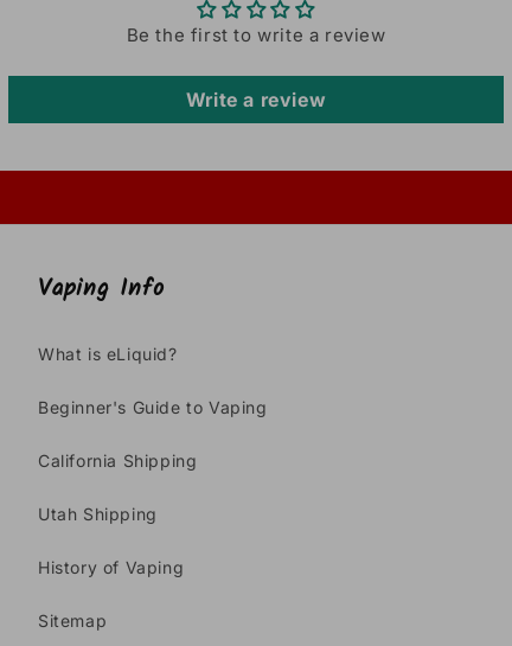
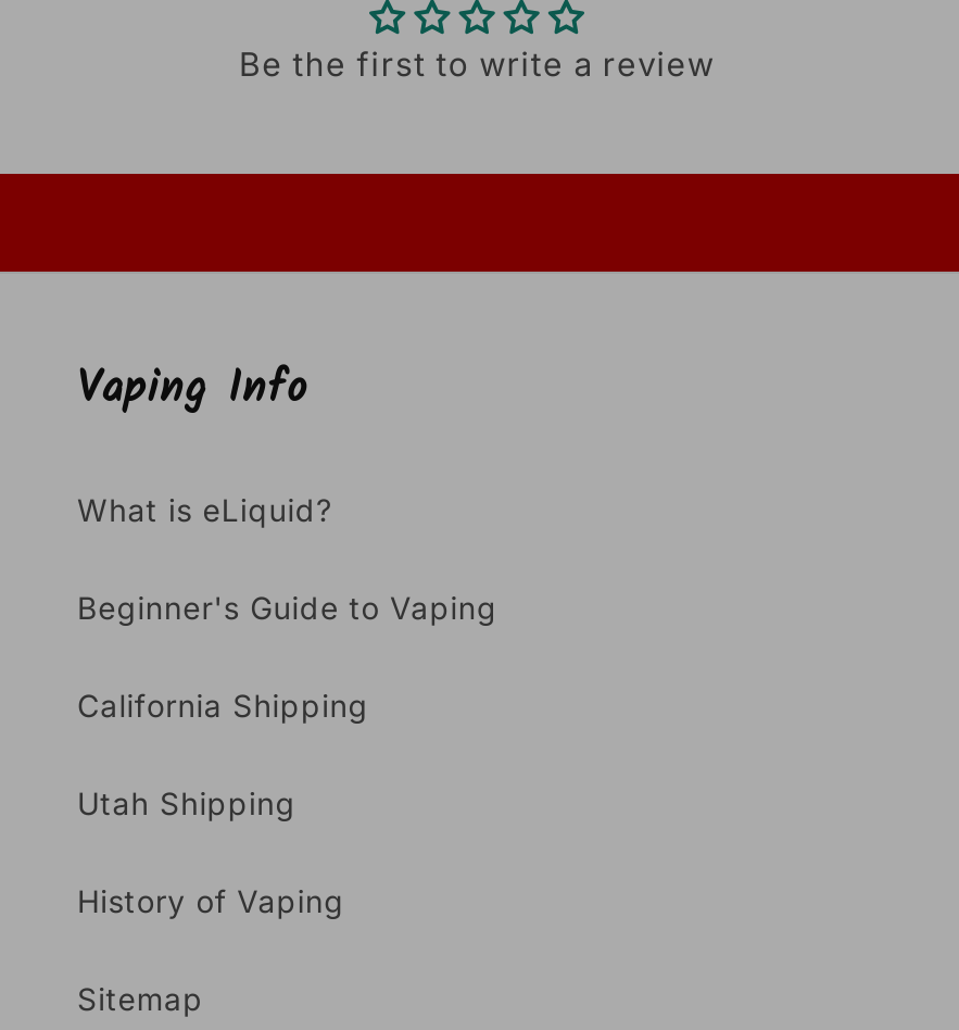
[186,88,326,111] Write a review -> none

